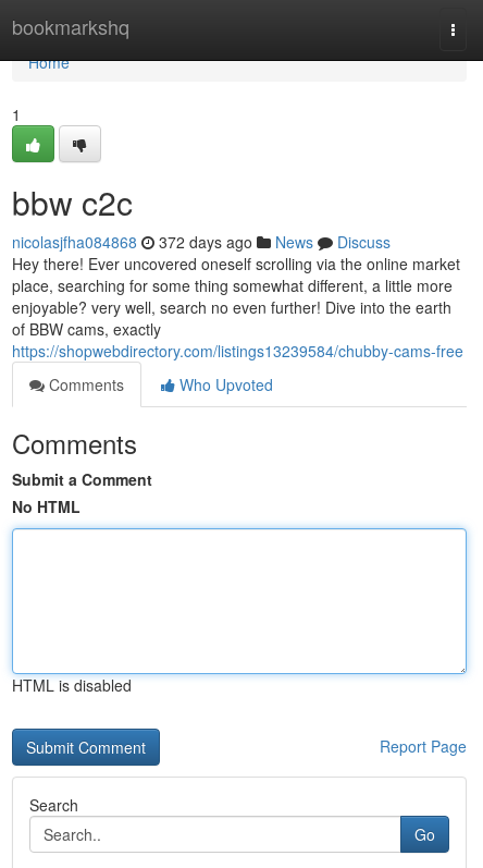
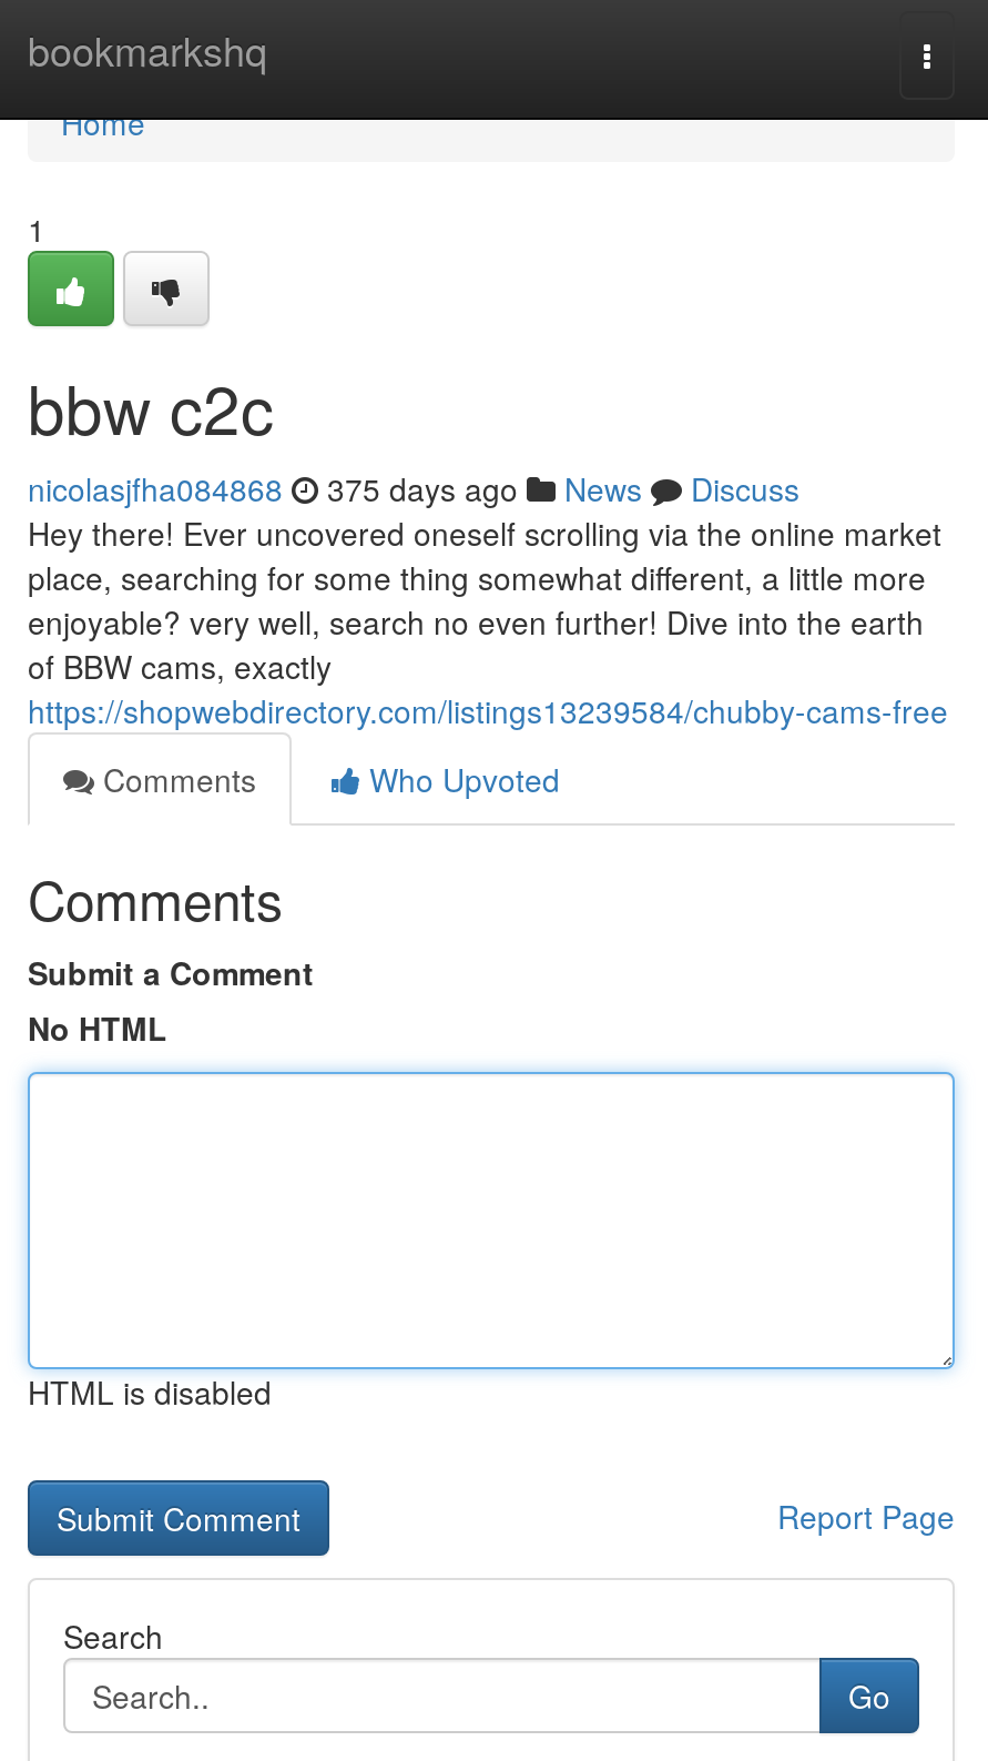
[12,231,391,253] nicolasjfha084868 372 days ago News Discuss -> [28,466,799,510] nicolasjfha084868 375 days ago News Discuss

